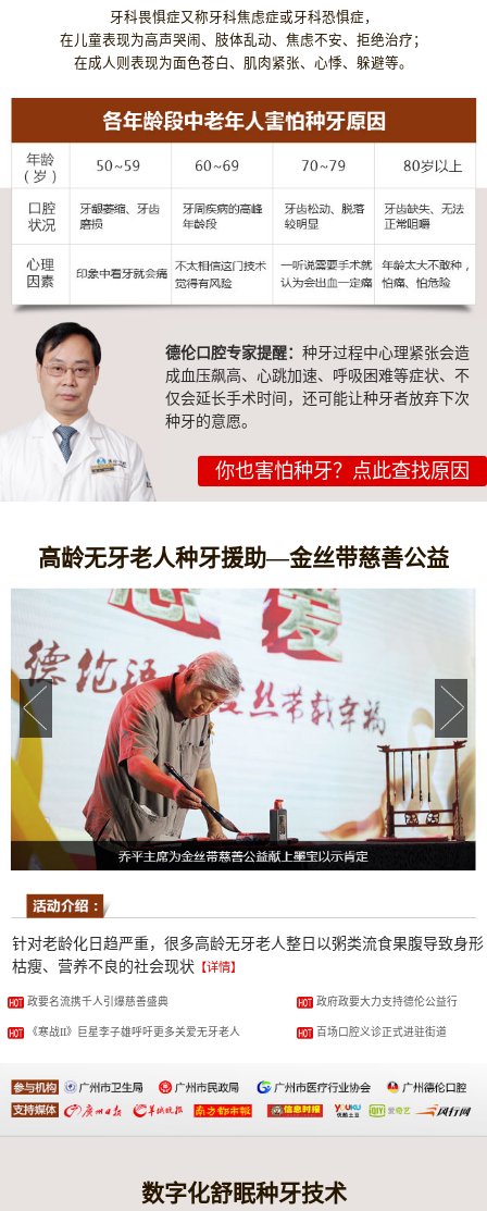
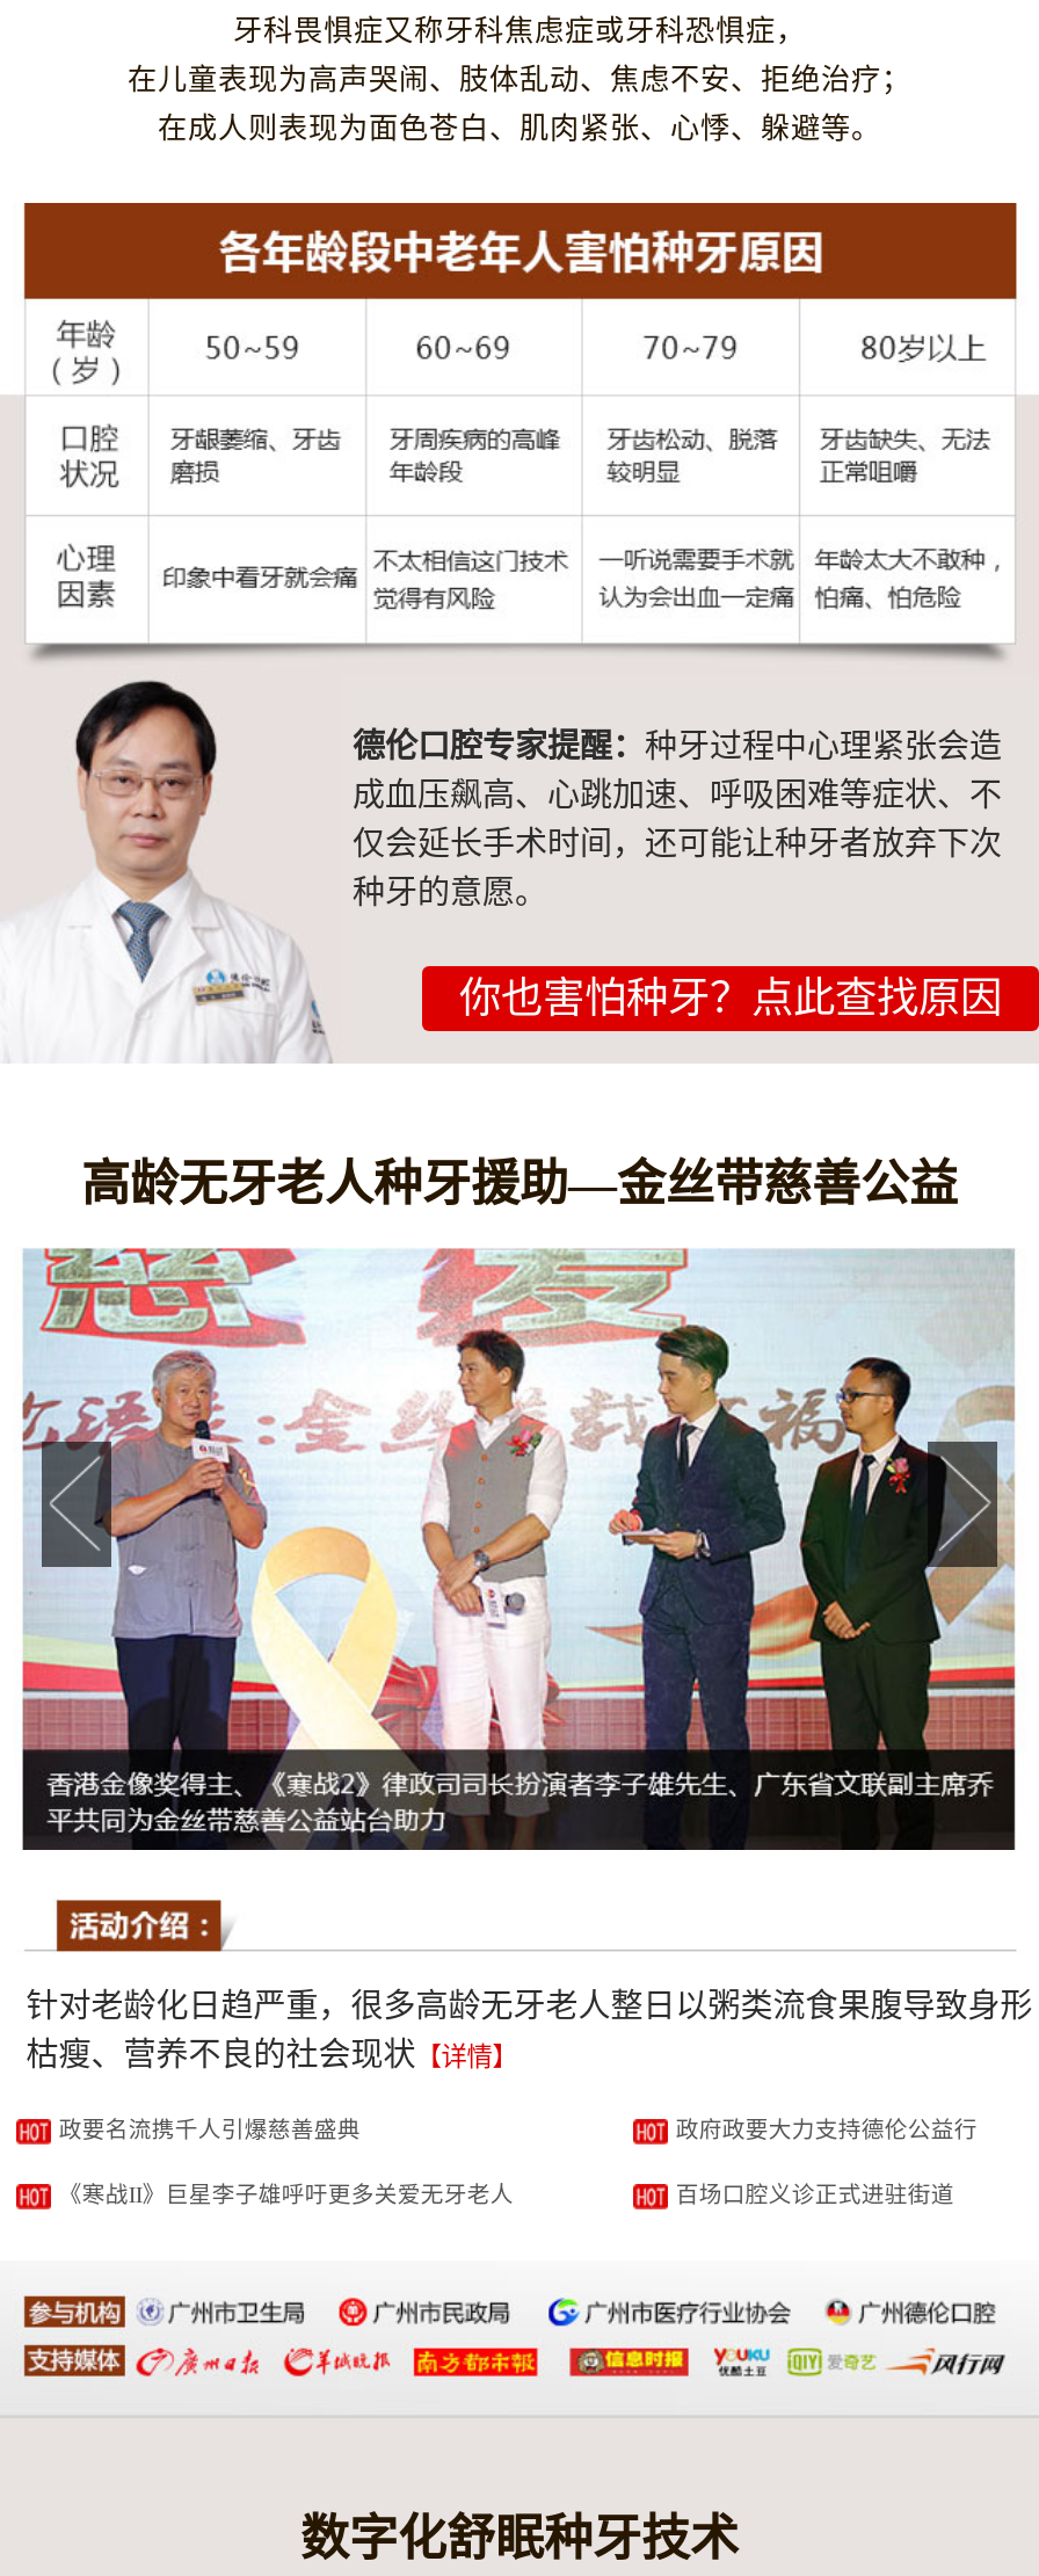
[10,588,476,870] [image] -> [21,1247,1016,1850] [image]

